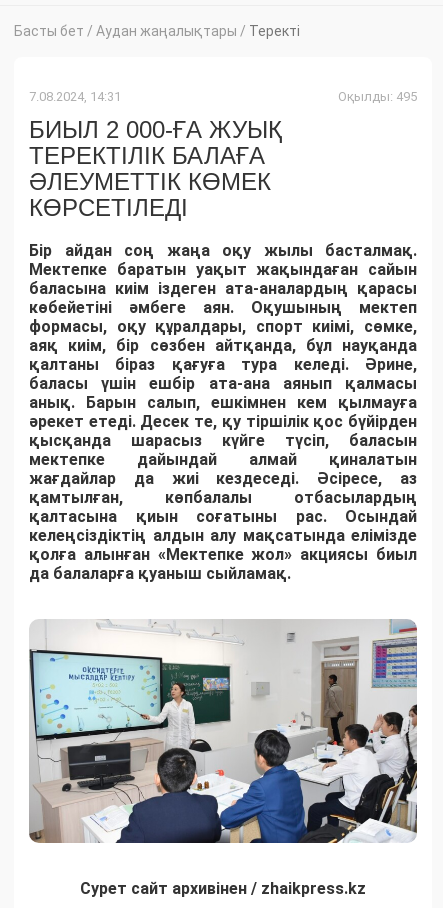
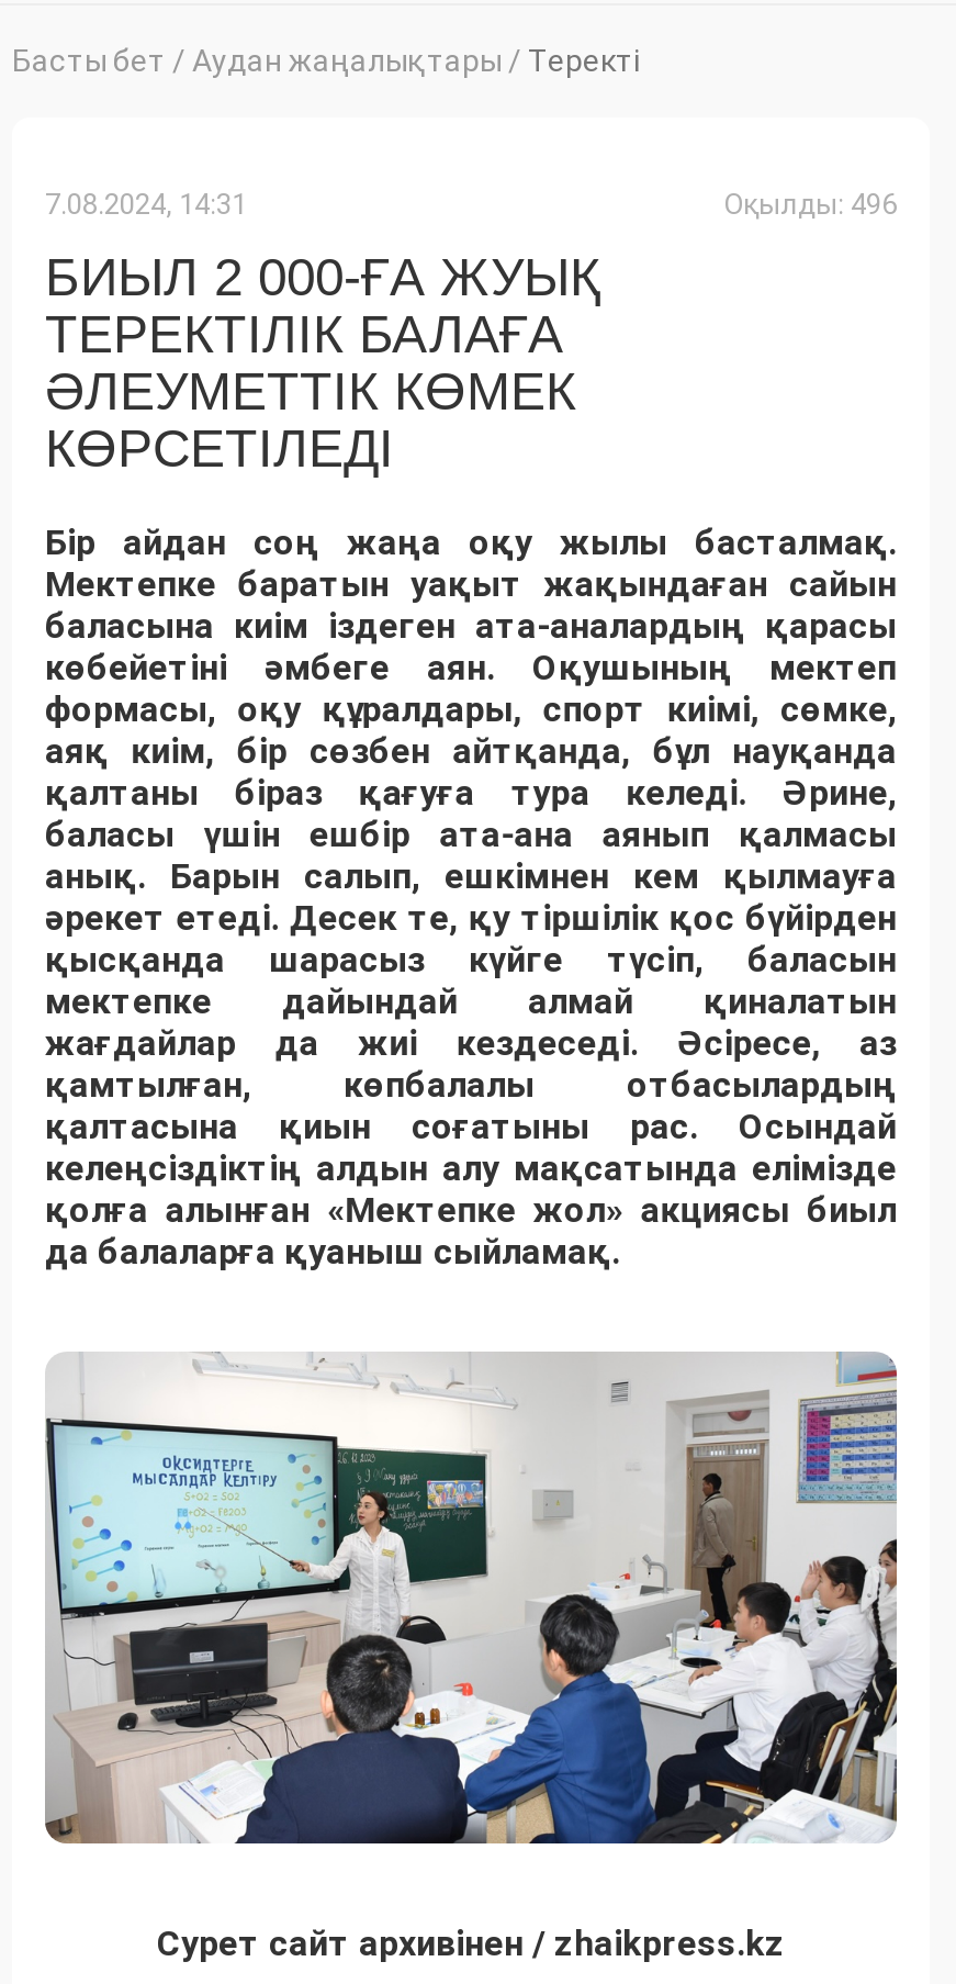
[338,89,417,104] Оқылды: 495 -> [723,188,897,221] Оқылды: 496

